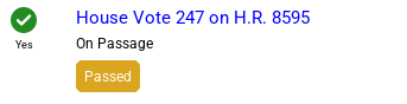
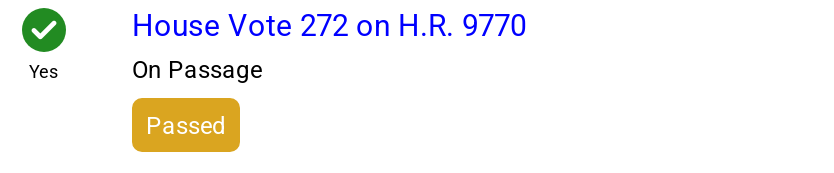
[76,8,310,29] House Vote 247 on H.R. 8595 -> [132,9,526,45] House Vote 272 on H.R. 9770

